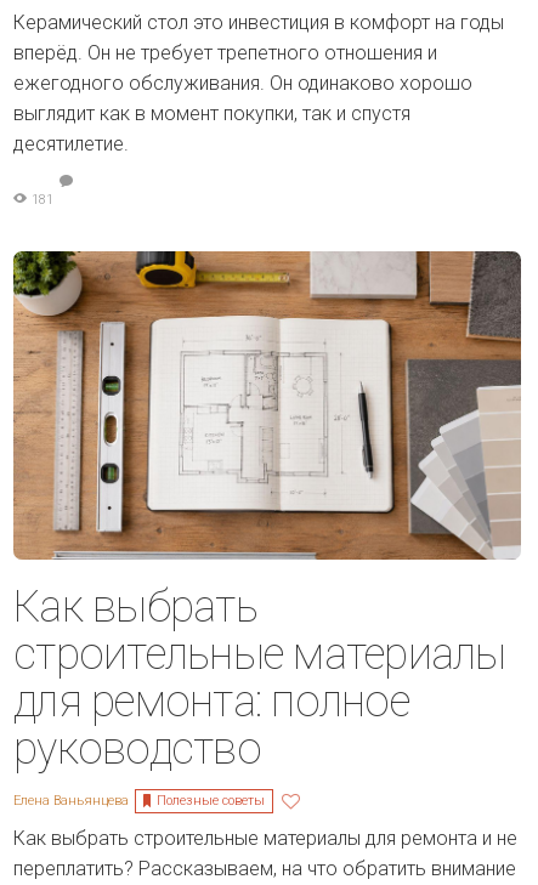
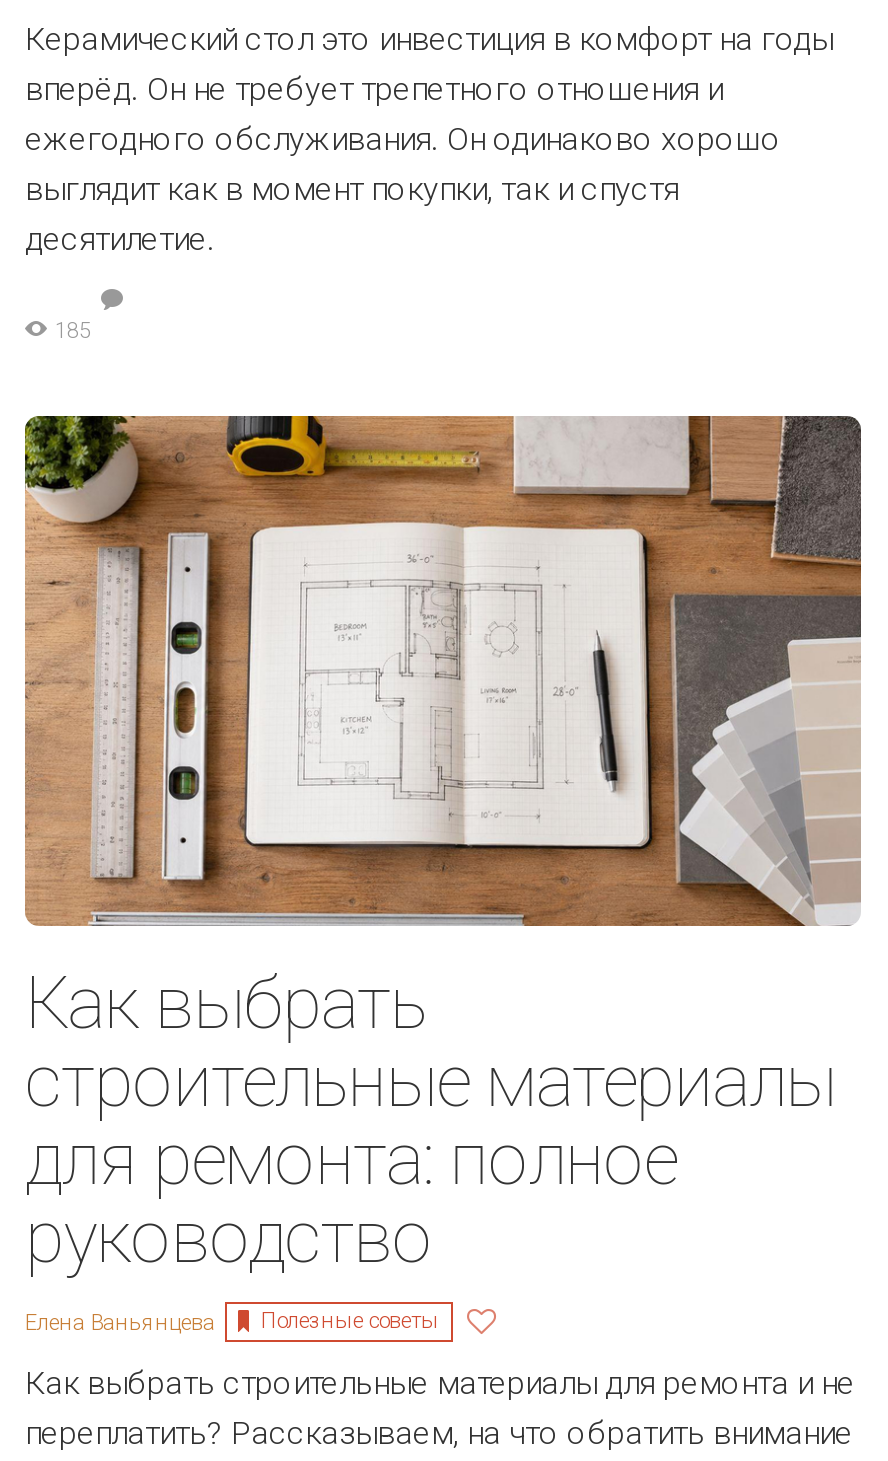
[32,191,53,207] 181 -> [55,318,91,344] 185

